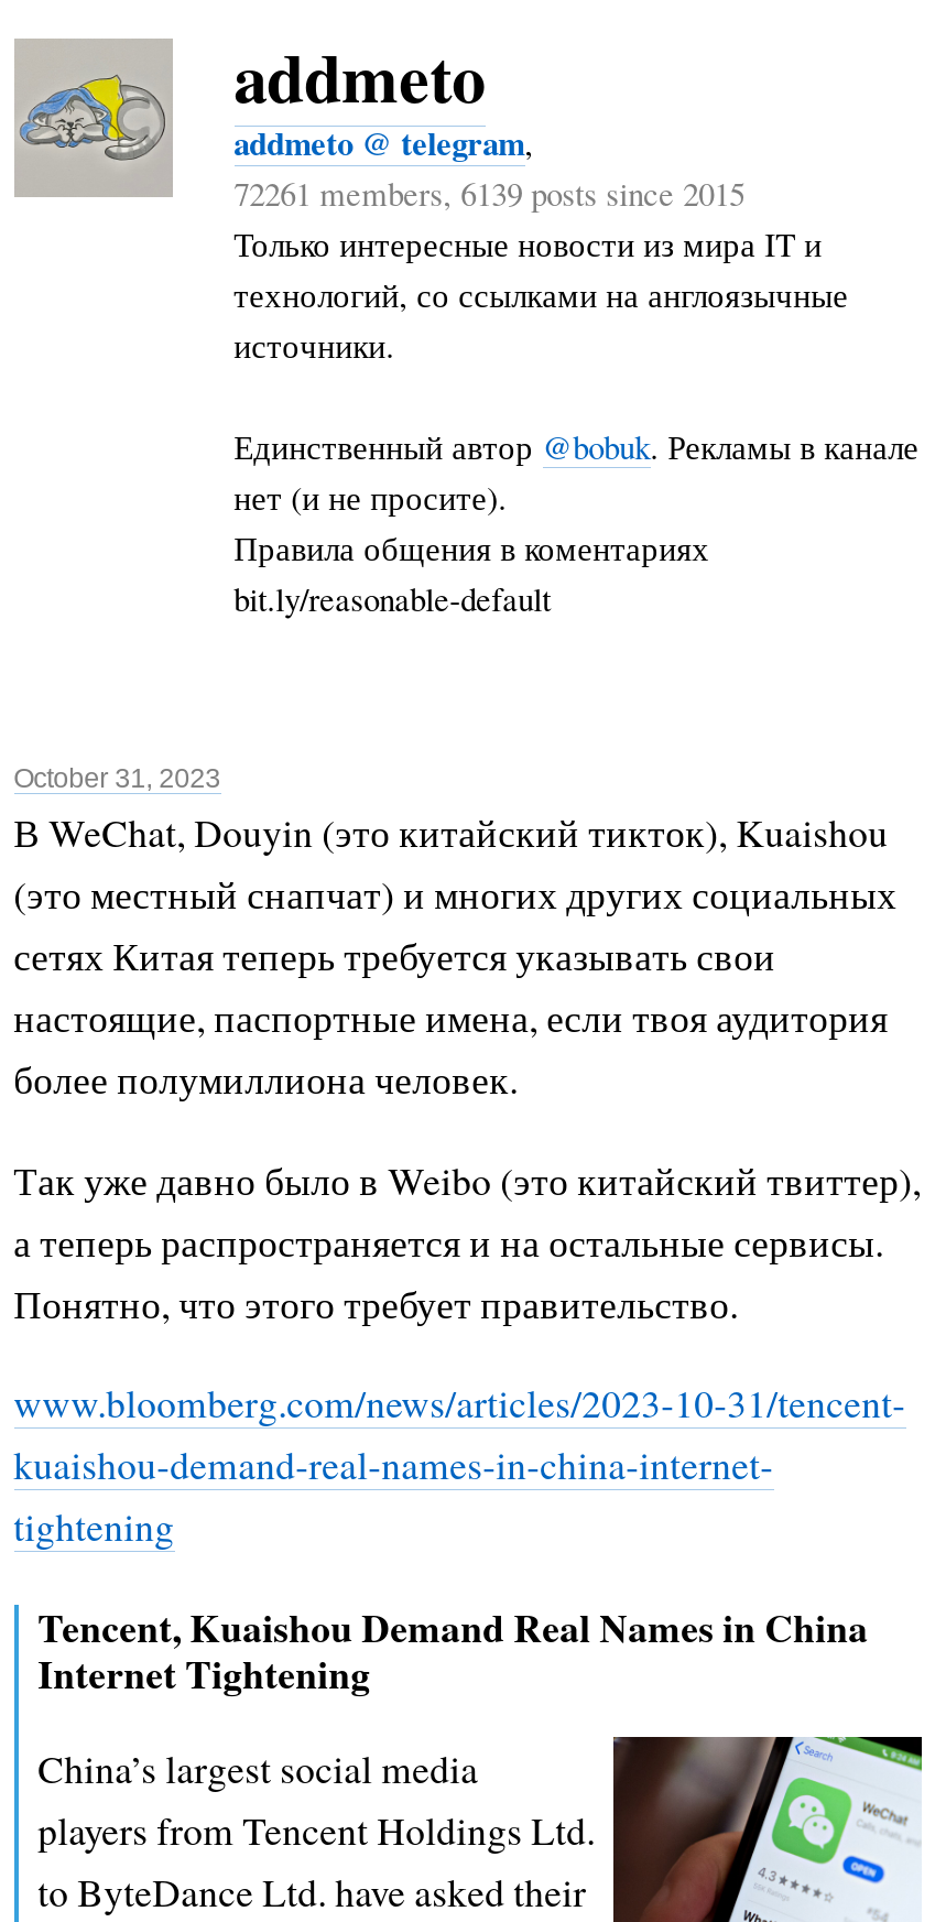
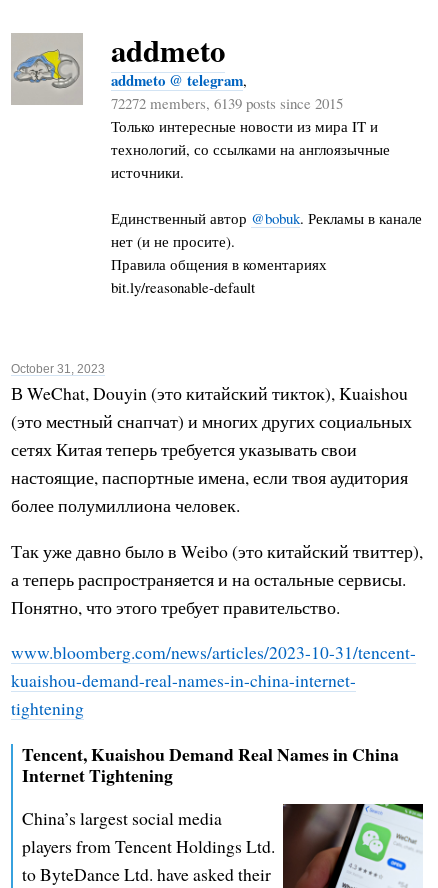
[234,170,745,214] 72261 members, 6139 posts since 2015 -> [111,92,343,112] 72272 members, 6139 posts since 2015

